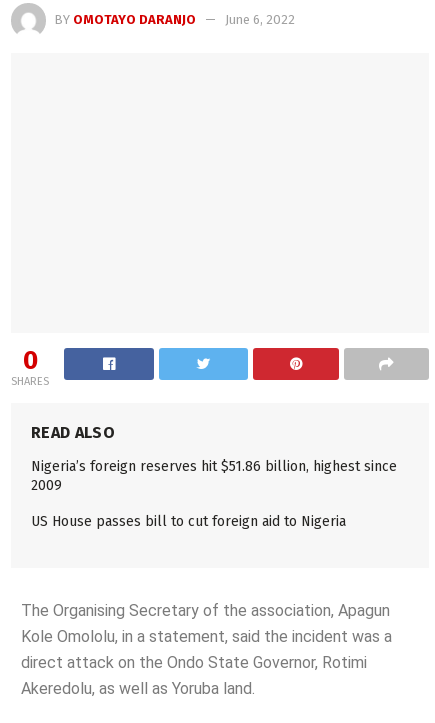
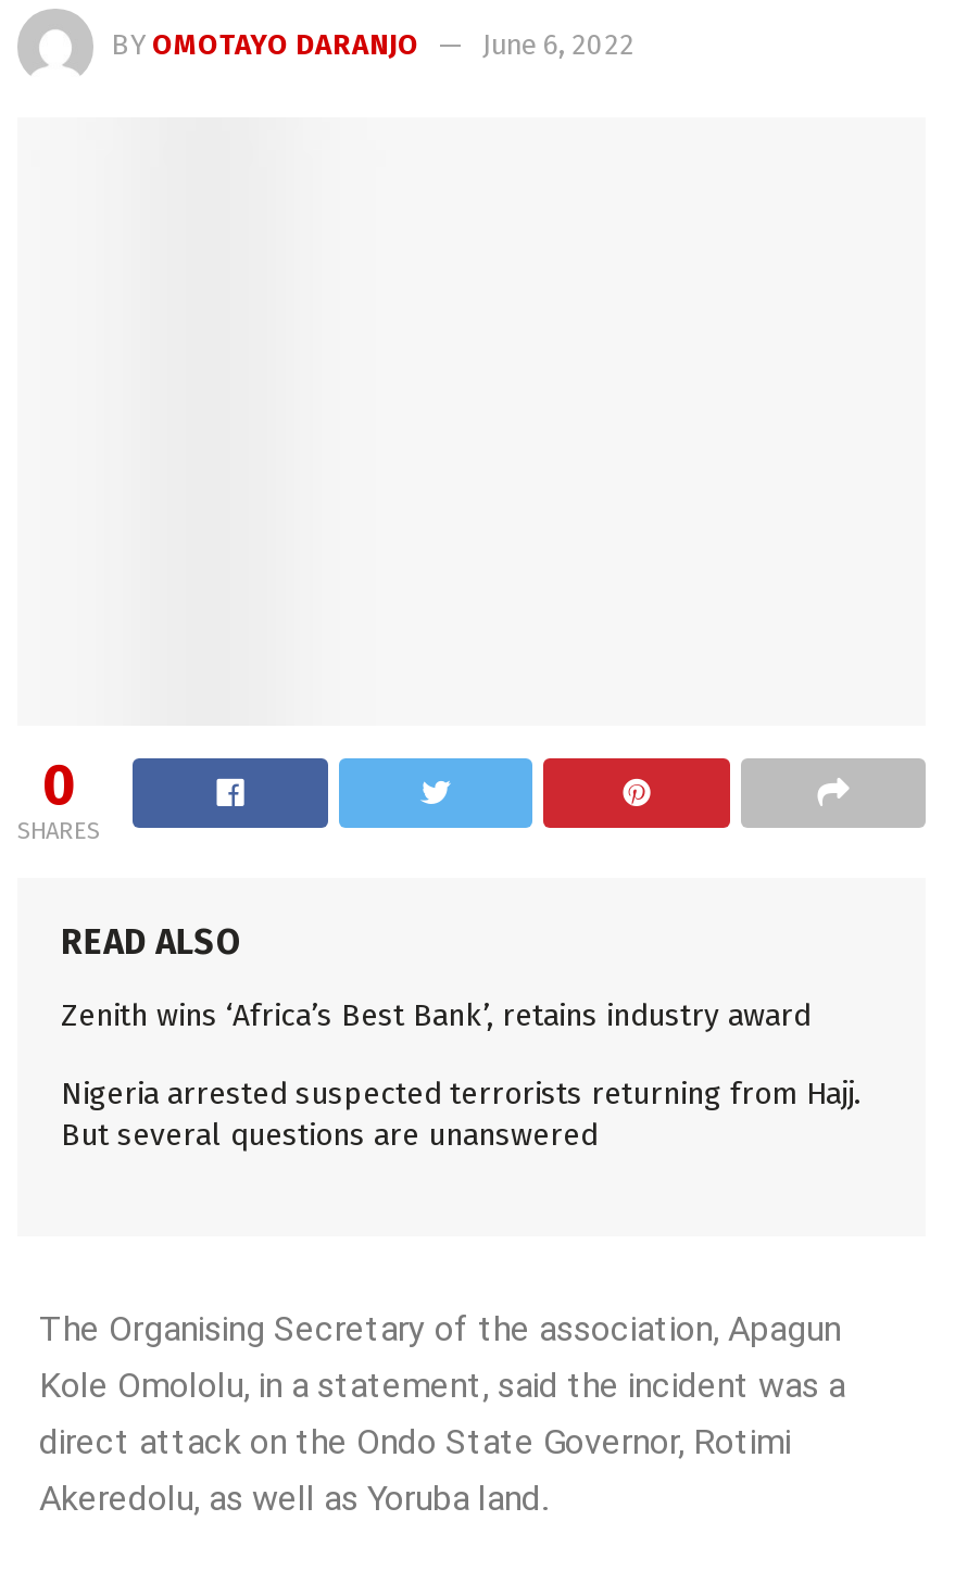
[31,458,397,494] Nigeria’s foreign reserves hit $51.86 billion, highest since | 2009 -> [61,996,811,1033] Zenith wins ‘Africa’s Best Bank’, retains industry award
[31,513,346,530] US House passes bill to cut foreign aid to Nigeria -> [61,1075,860,1153] Nigeria arrested suspected terrorists returning from Hajj. | But several questions are unanswered

